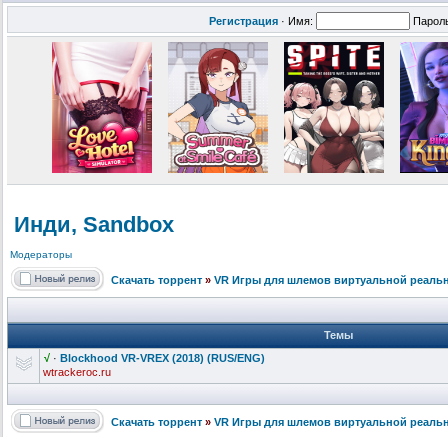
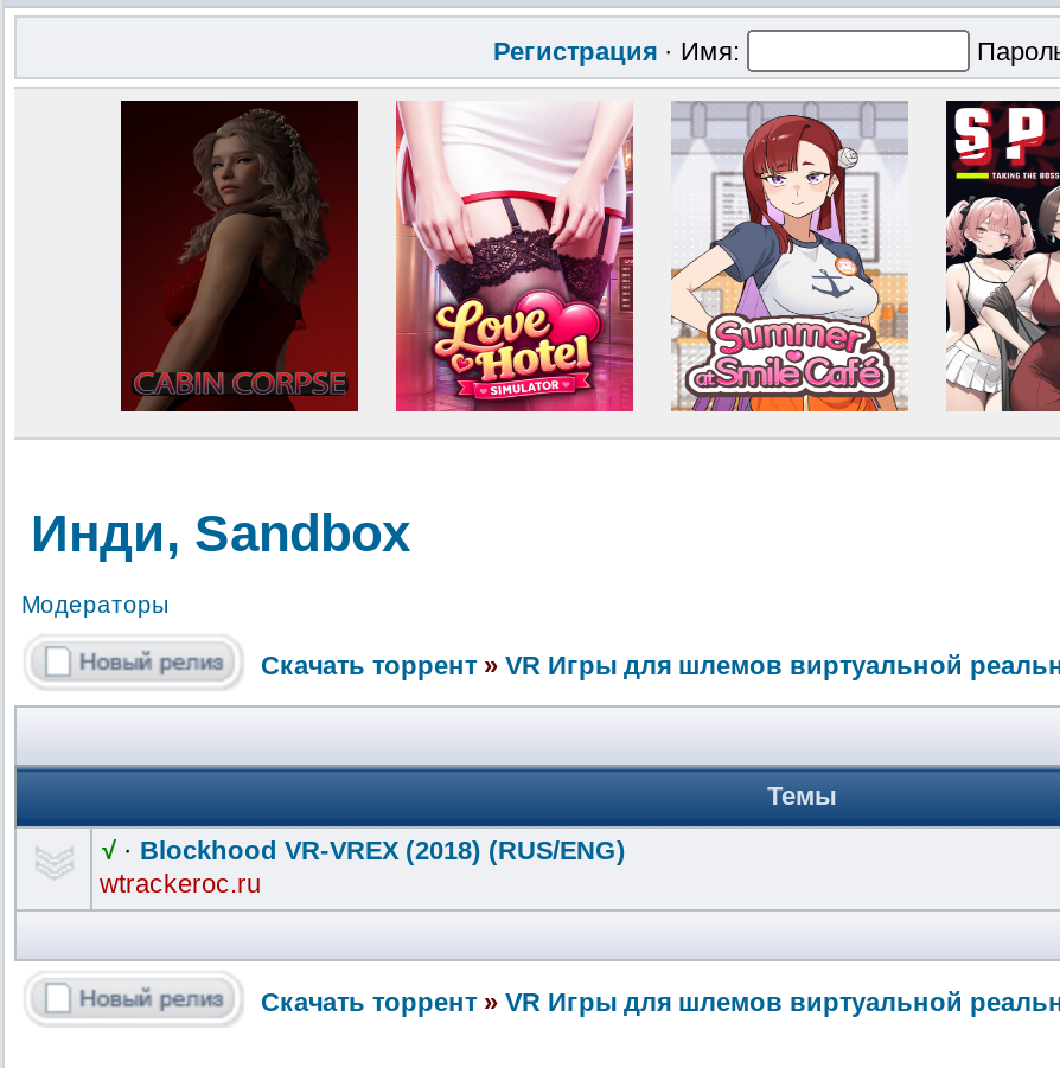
[51,42,153,174] [image] -> [119,98,360,414] [image]
[168,42,269,174] [image] -> [394,101,636,414] [image]
[283,41,385,174] [image] -> [671,101,908,414] [image]
[399,41,445,174] [image] -> [944,98,1053,414] [image]

